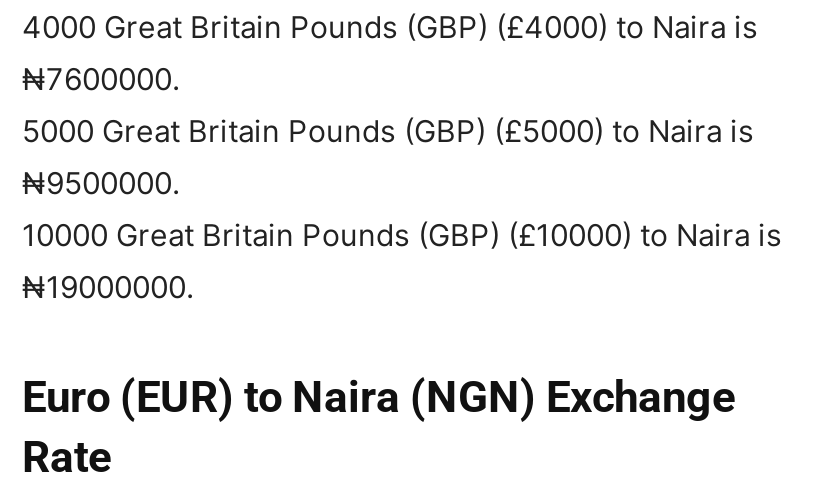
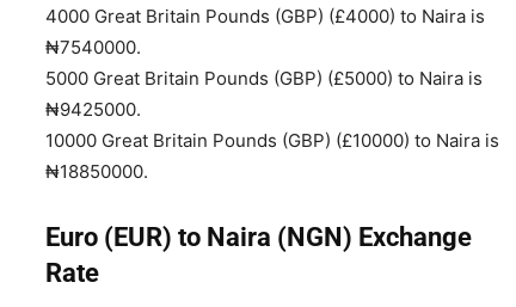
[22,60,180,98] ₦7600000. -> [45,36,141,59] ₦7540000.
[22,164,180,202] ₦9500000. -> [45,98,141,121] ₦9425000.
[22,268,194,306] ₦19000000. -> [45,160,148,183] ₦18850000.

